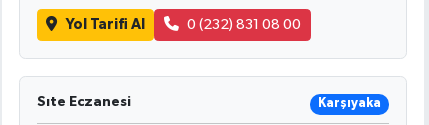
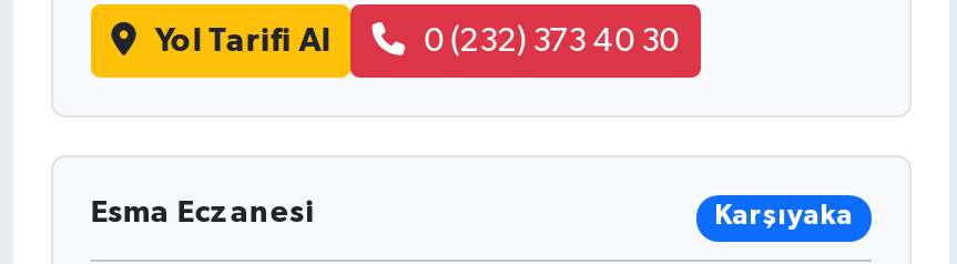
[187,17,301,32] 0 (232) 831 08 00 -> [424,24,679,57] 0 (232) 373 40 30
[37,95,131,109] Sıte Eczanesi -> [90,197,314,229] Esma Eczanesi

